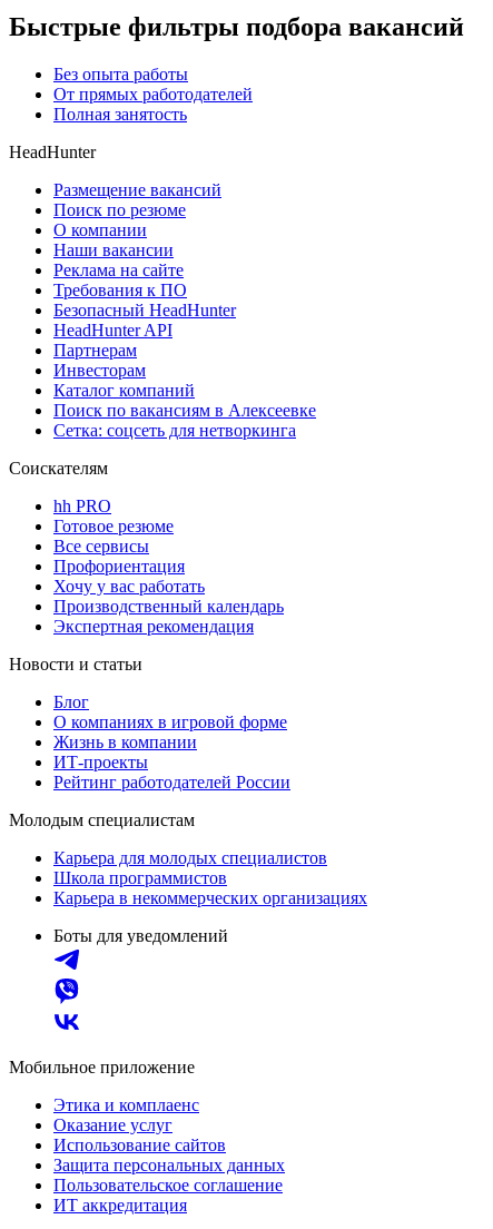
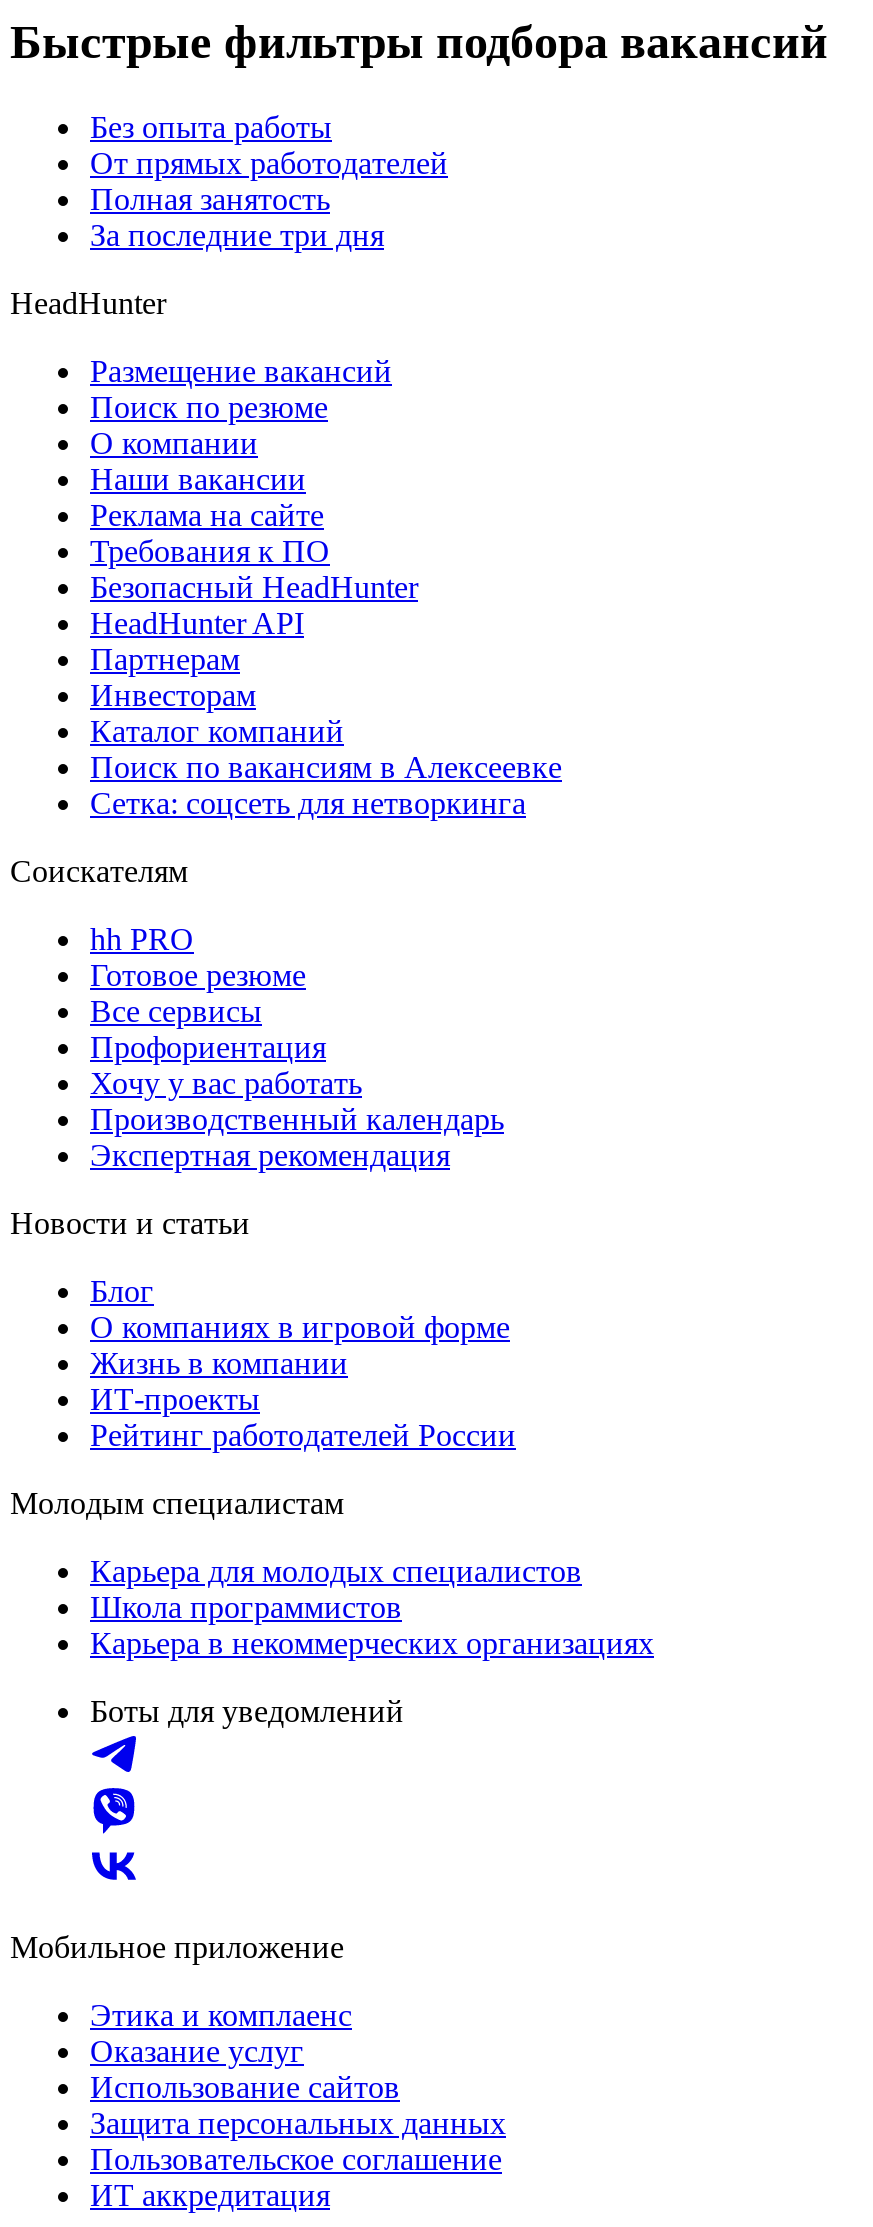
none -> [90,218,384,252] За последние три дня

